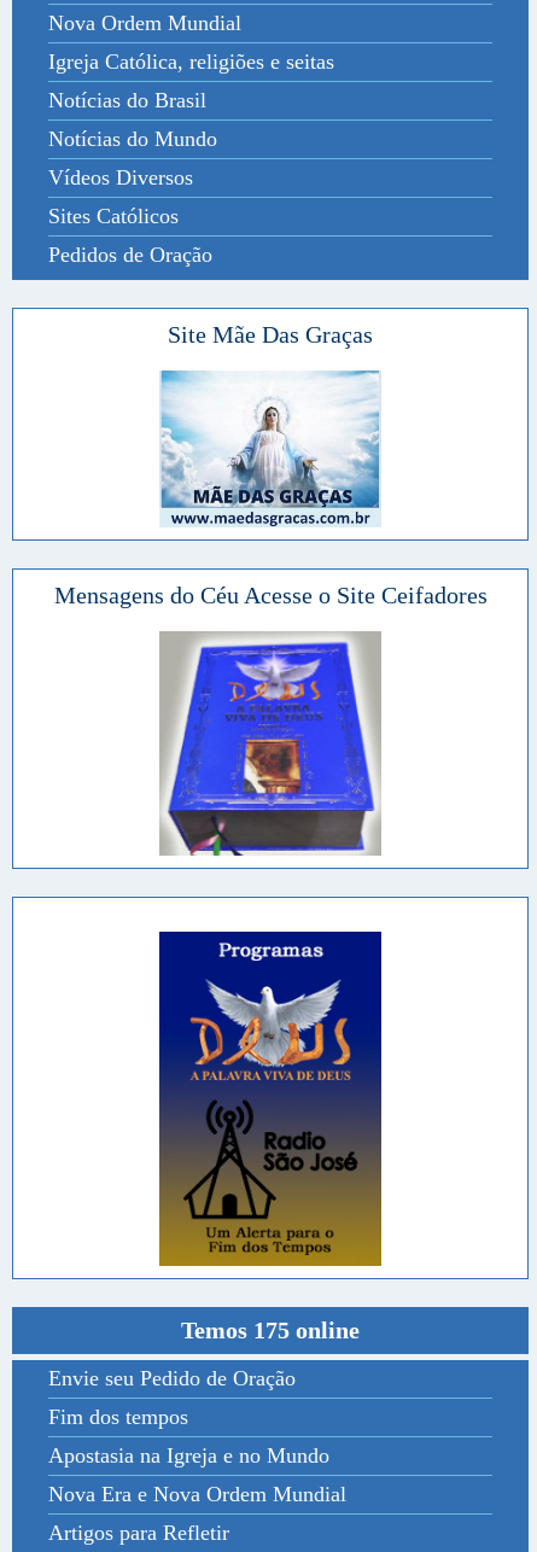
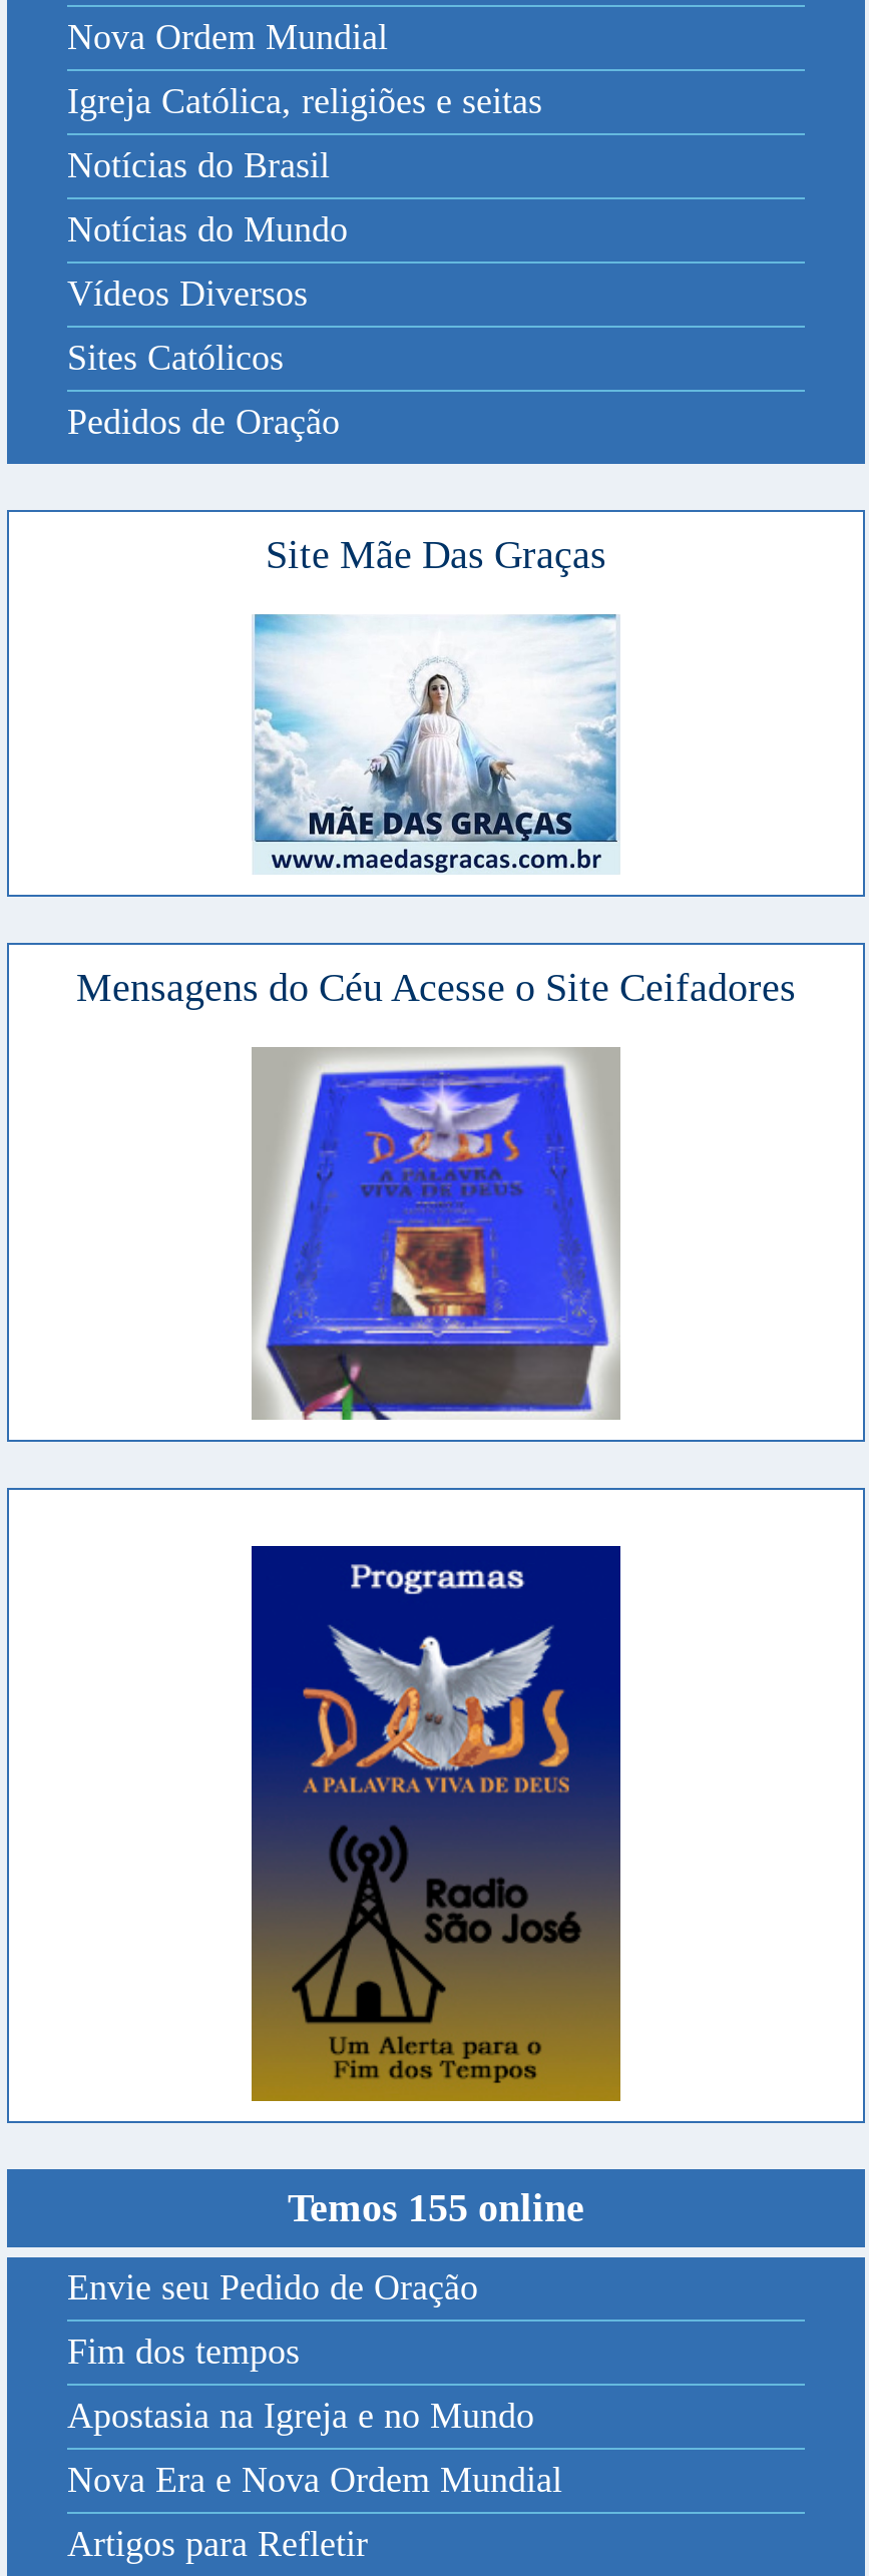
[181,1317,360,1344] Temos 175 online -> [288,2186,584,2230] Temos 155 online

